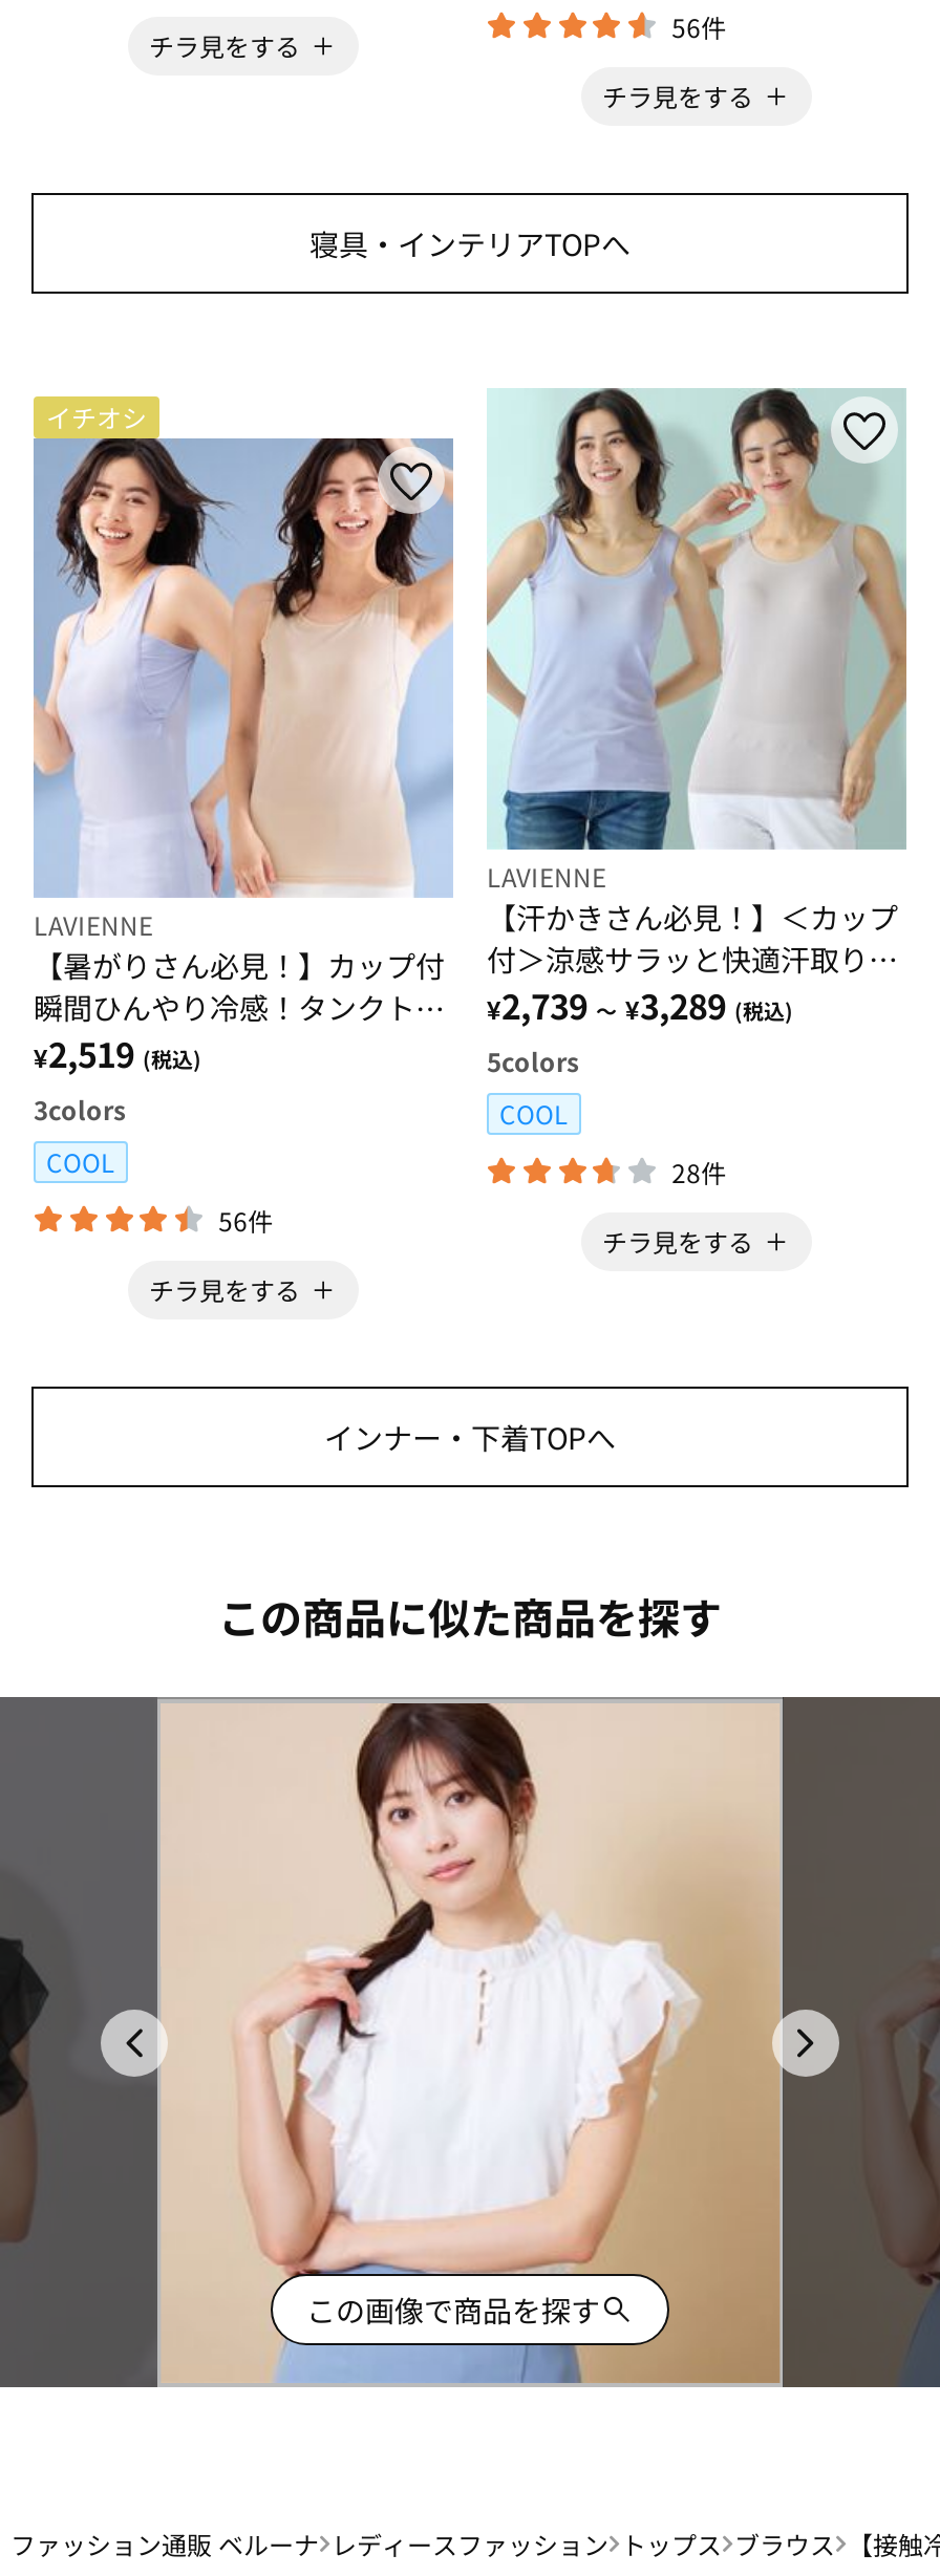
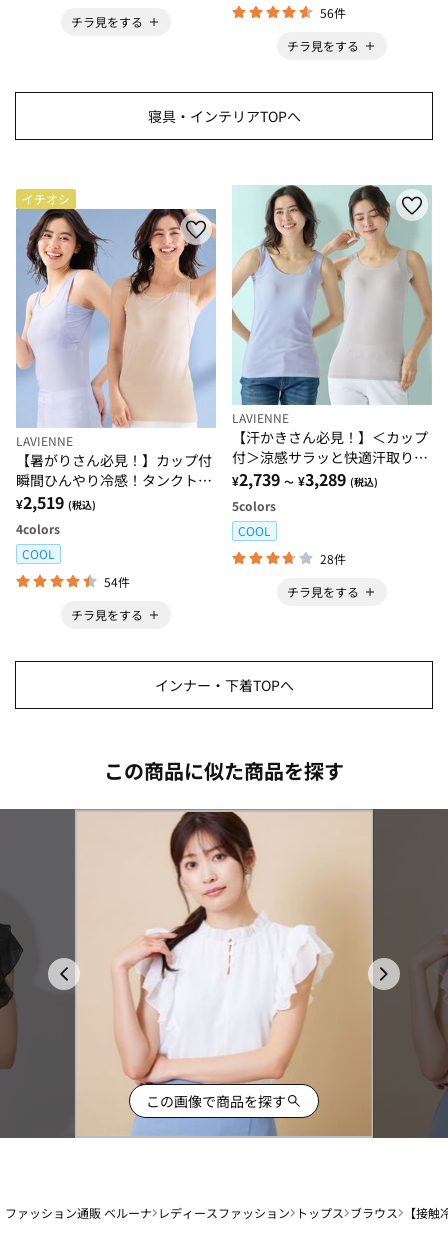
[34,1092,126,1127] 3colors -> [16,520,60,537] 4colors
[218,1202,273,1238] 56件 -> [104,573,130,590] 54件

